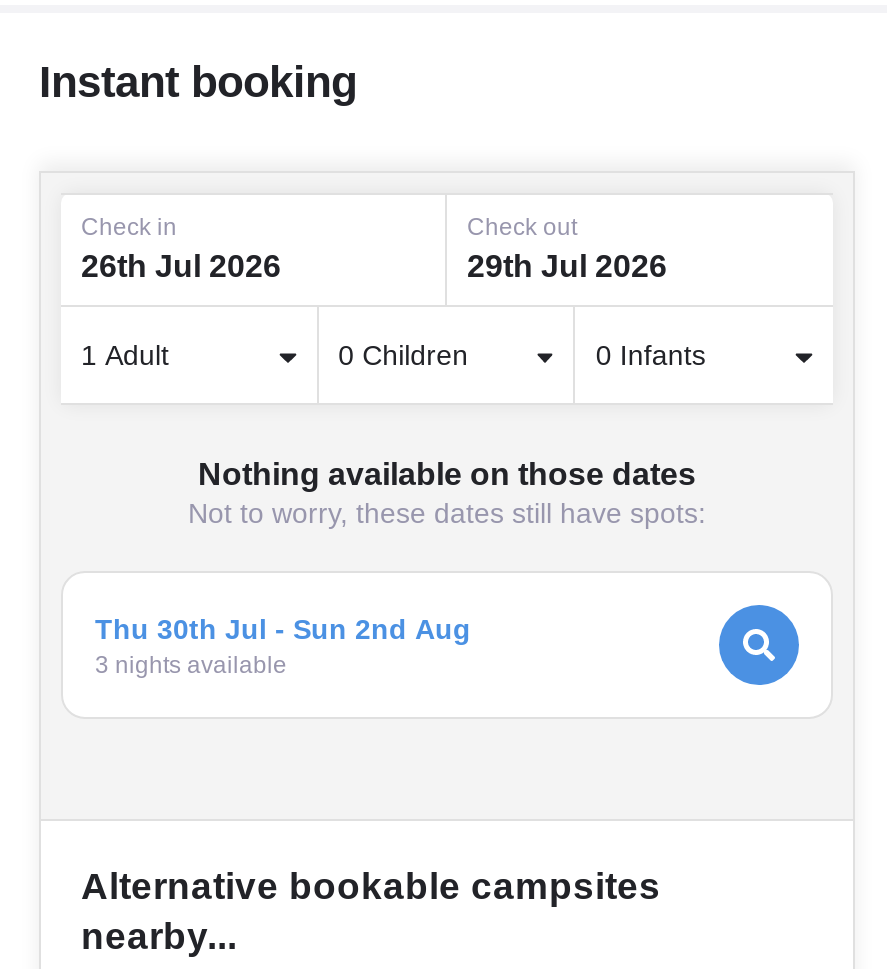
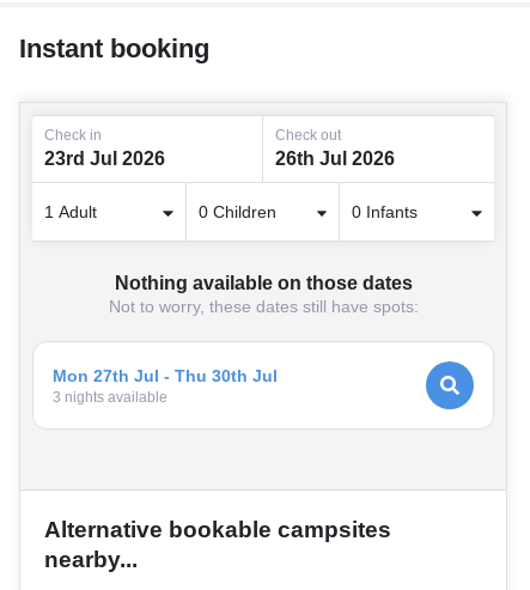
[81,249,281,283] 26th Jul 2026 -> [44,148,165,169] 23rd Jul 2026
[467,249,667,283] 29th Jul 2026 -> [275,148,395,169] 26th Jul 2026
[95,612,471,644] Thu 30th Jul - Sun 2nd Aug -> [53,366,278,385] Mon 27th Jul - Thu 30th Jul

